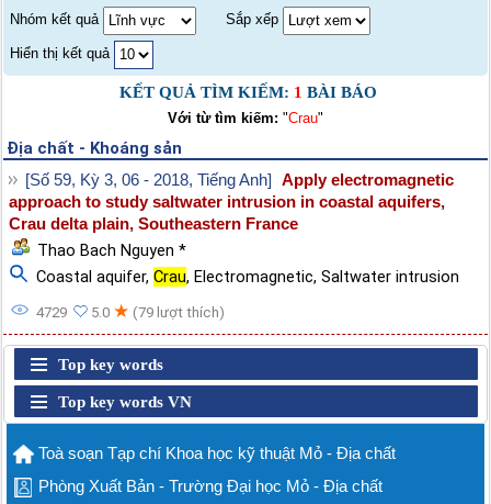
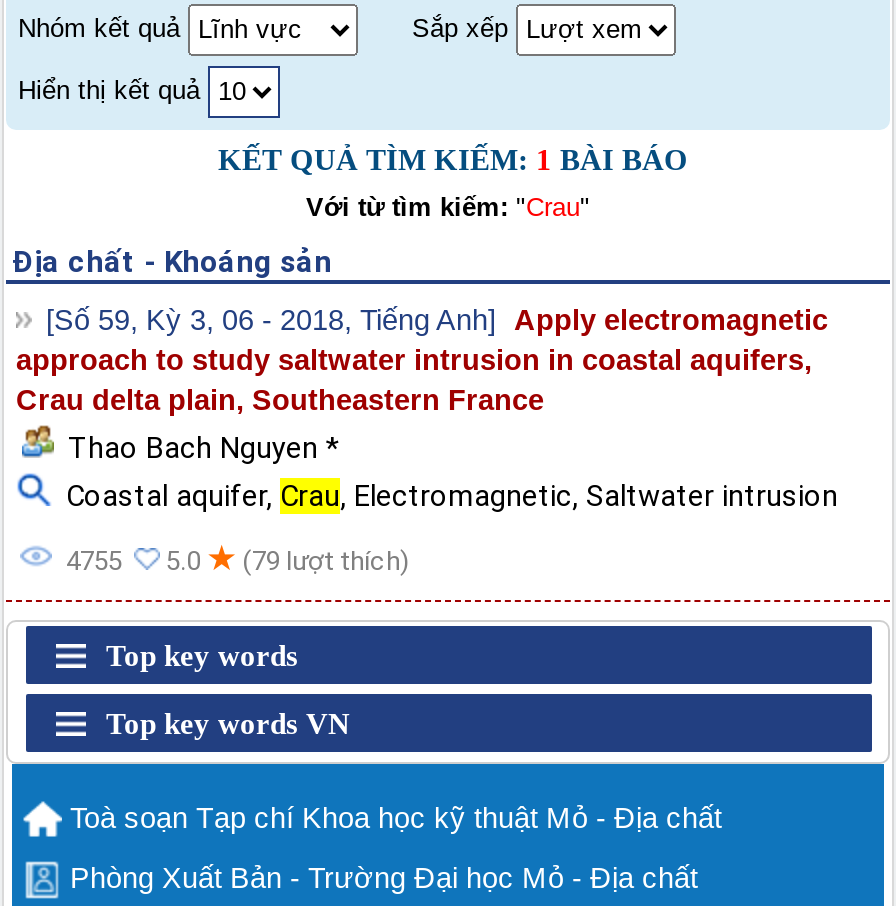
[36,304,67,320] 4729 -> [66,546,122,576] 4755

